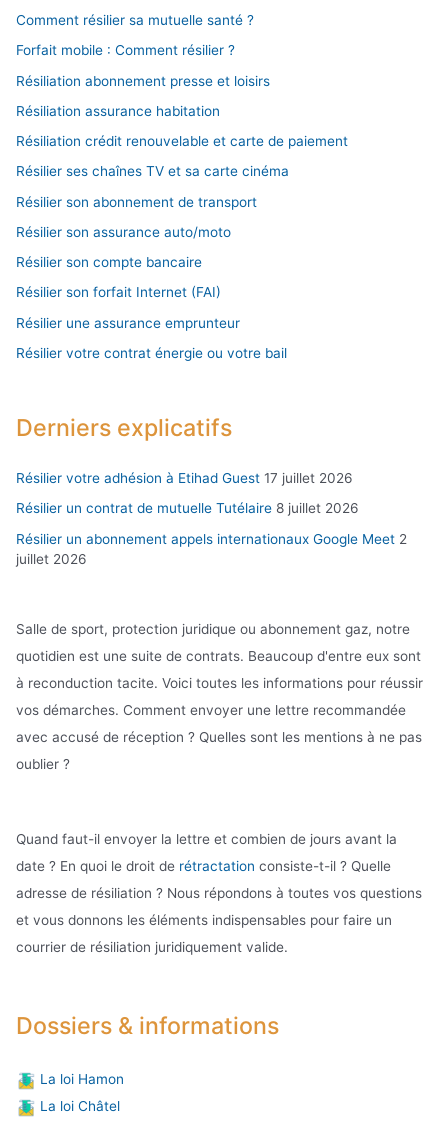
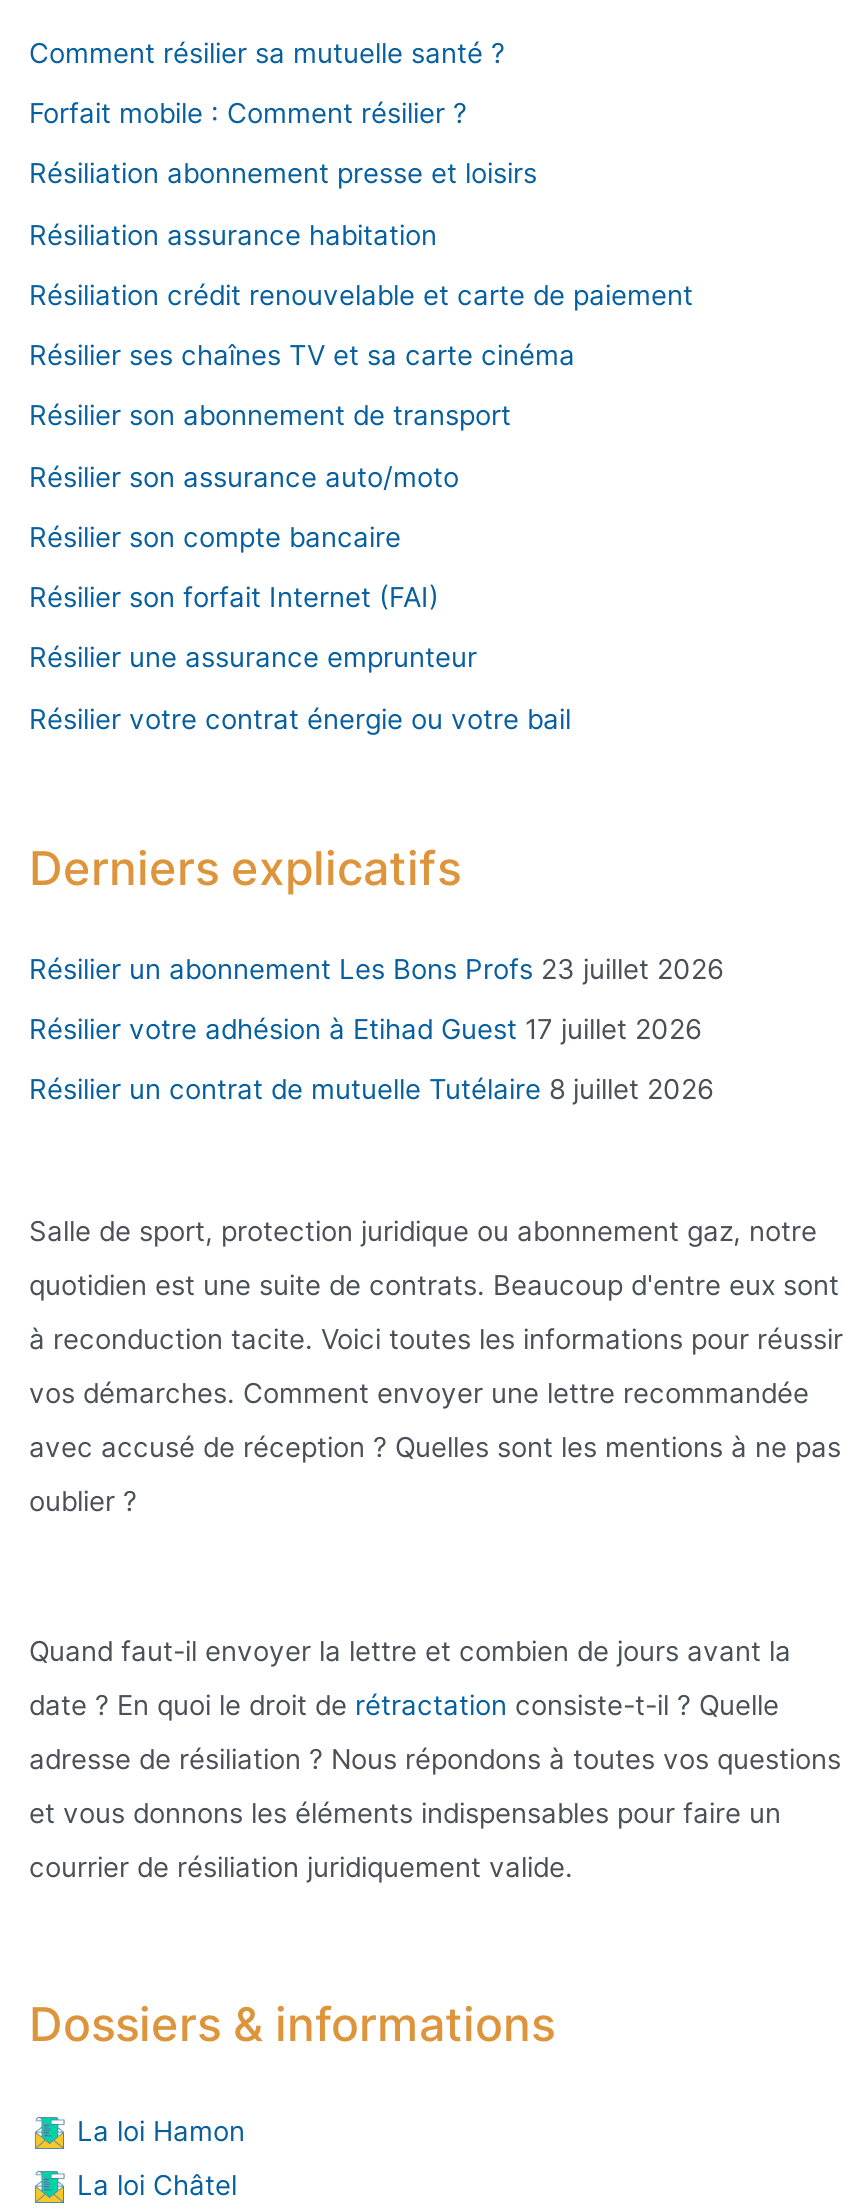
none -> [29,953,725,985] Résilier un abonnement Les Bons Profs 23 juillet 2026
moved [16,470,359,516] -> [29,1014,715,1106]: Résilier votre adhésion à Etihad Guest 17 juillet 2026 | Résilier un contrat de mutuelle Tutélaire 8 juillet 2026
[16,530,407,566] Résilier un abonnement appels internationaux Google Meet 2 | juillet 2026 -> none

